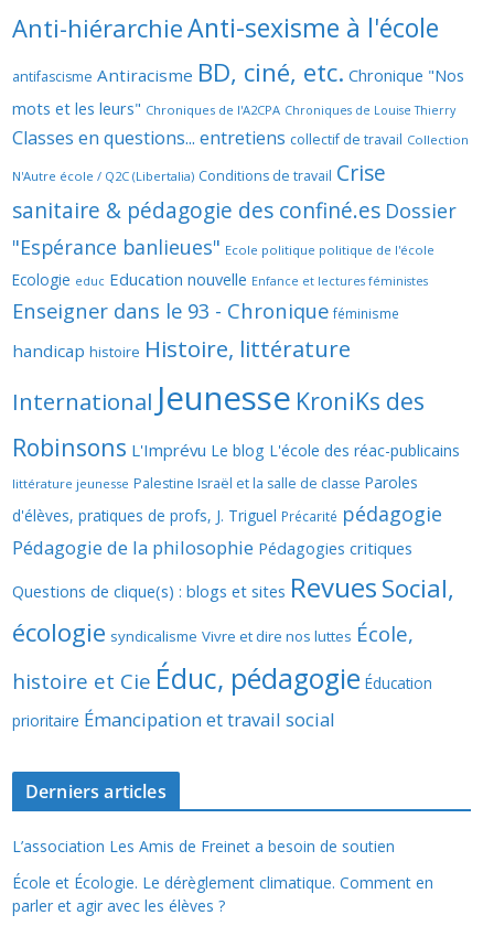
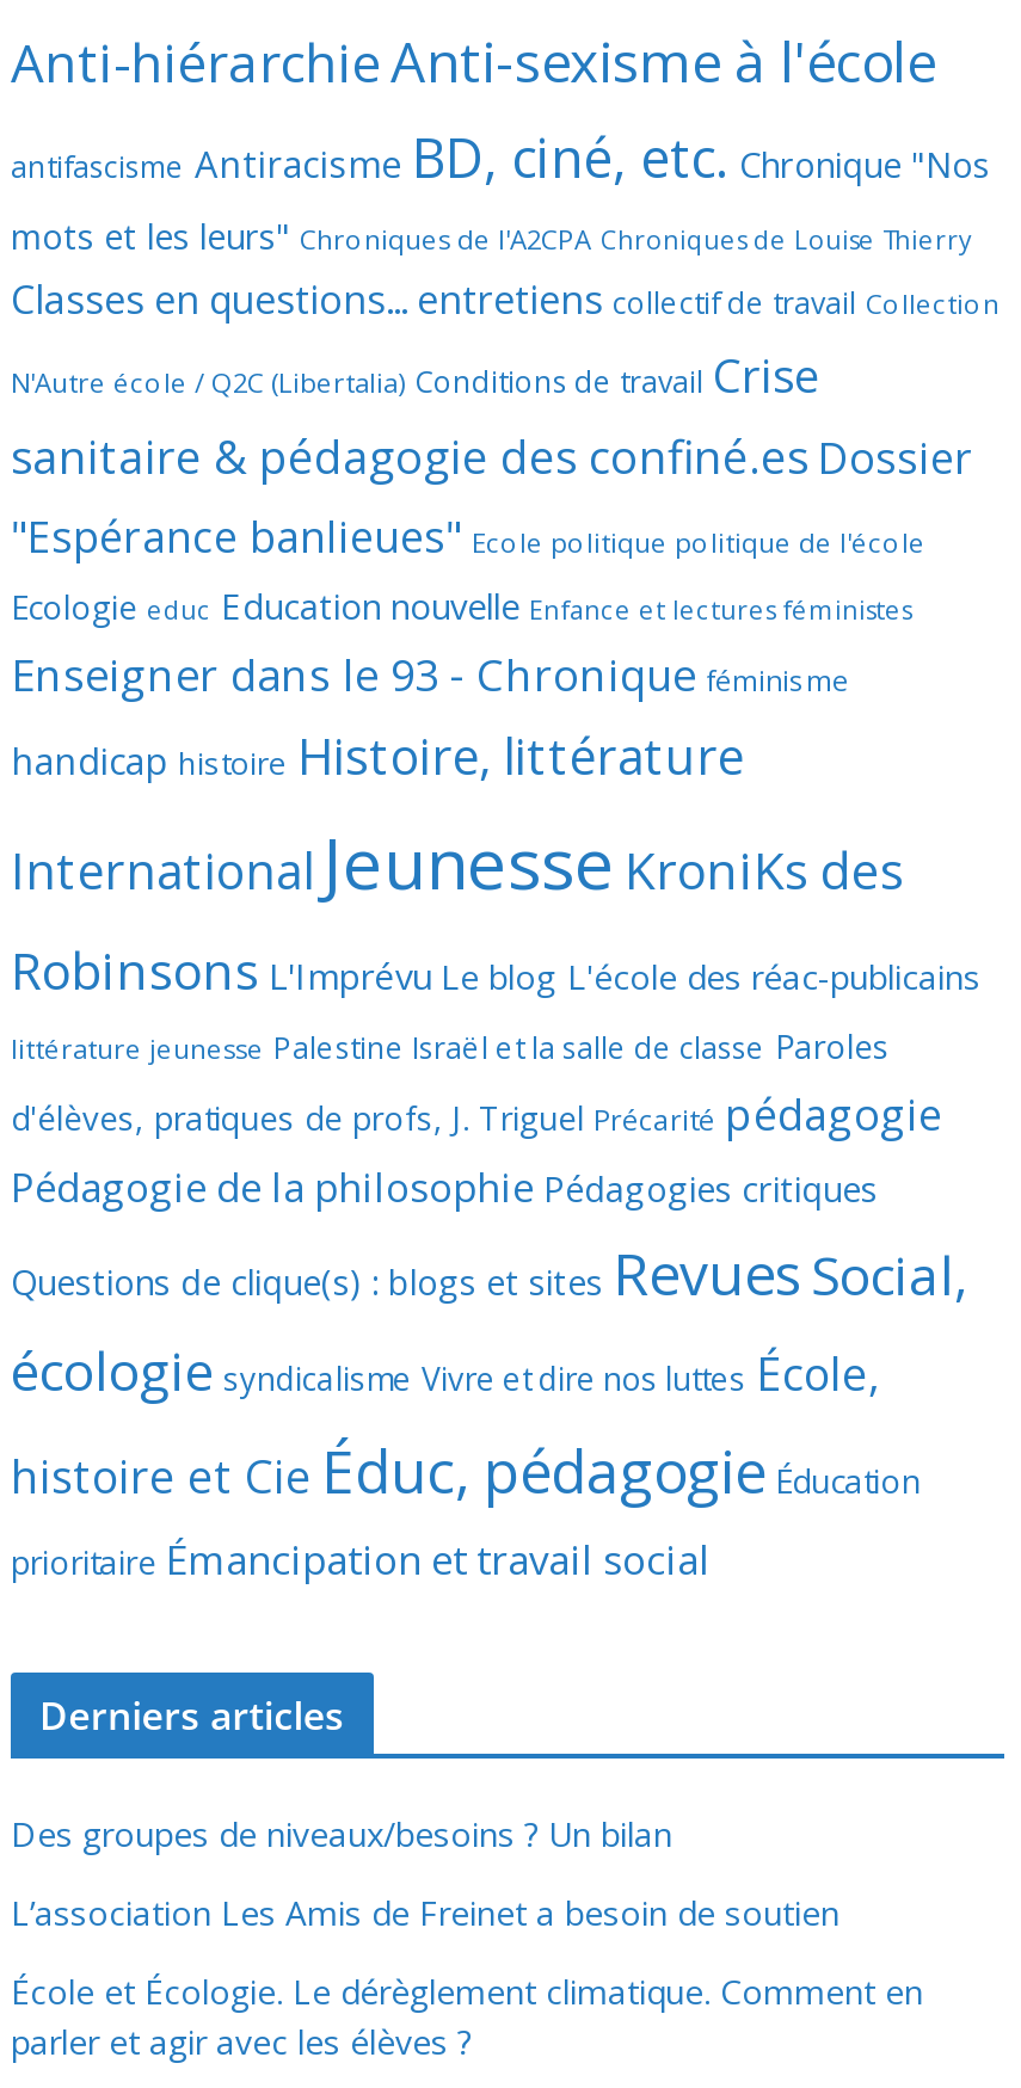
none -> [11,1812,672,1857] Des groupes de niveaux/besoins ? Un bilan

